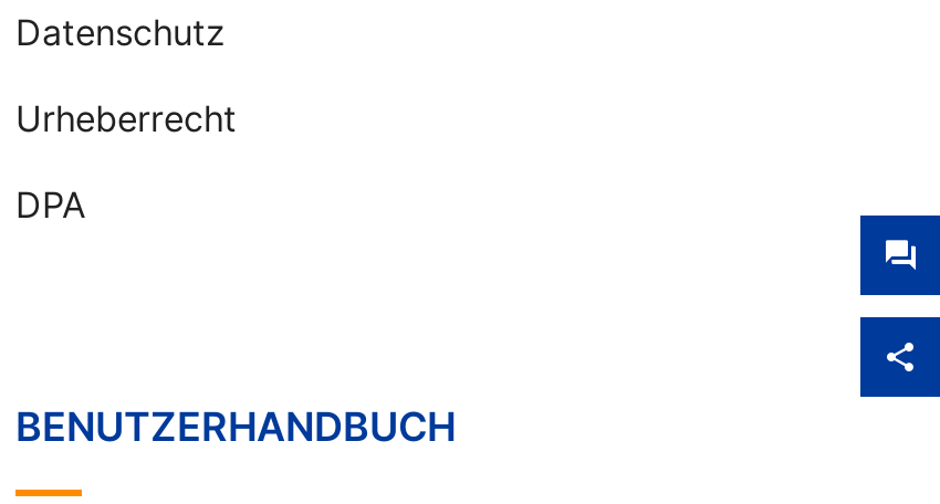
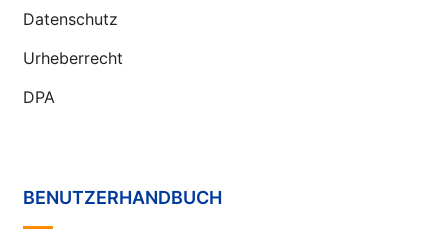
[858,213,933,297] [image] -> none
[858,315,933,399] [image] -> none

